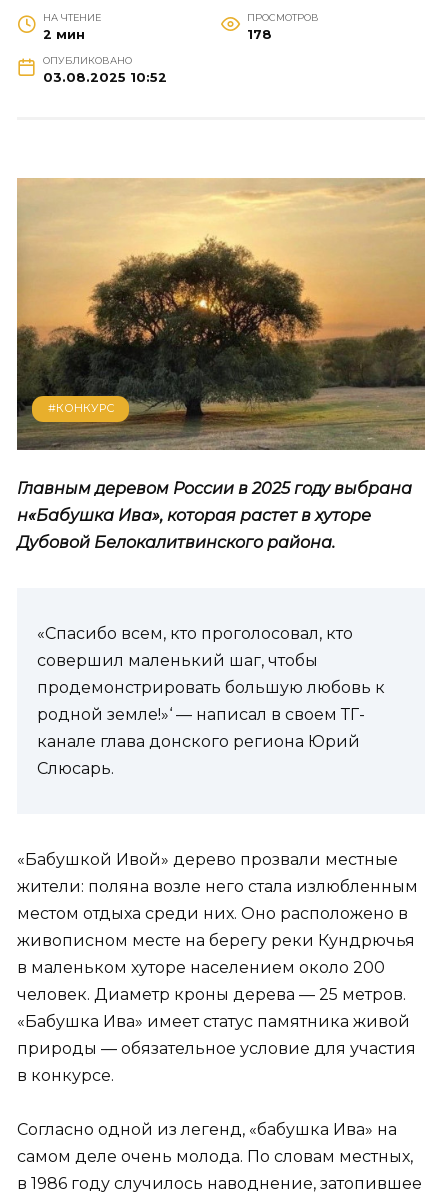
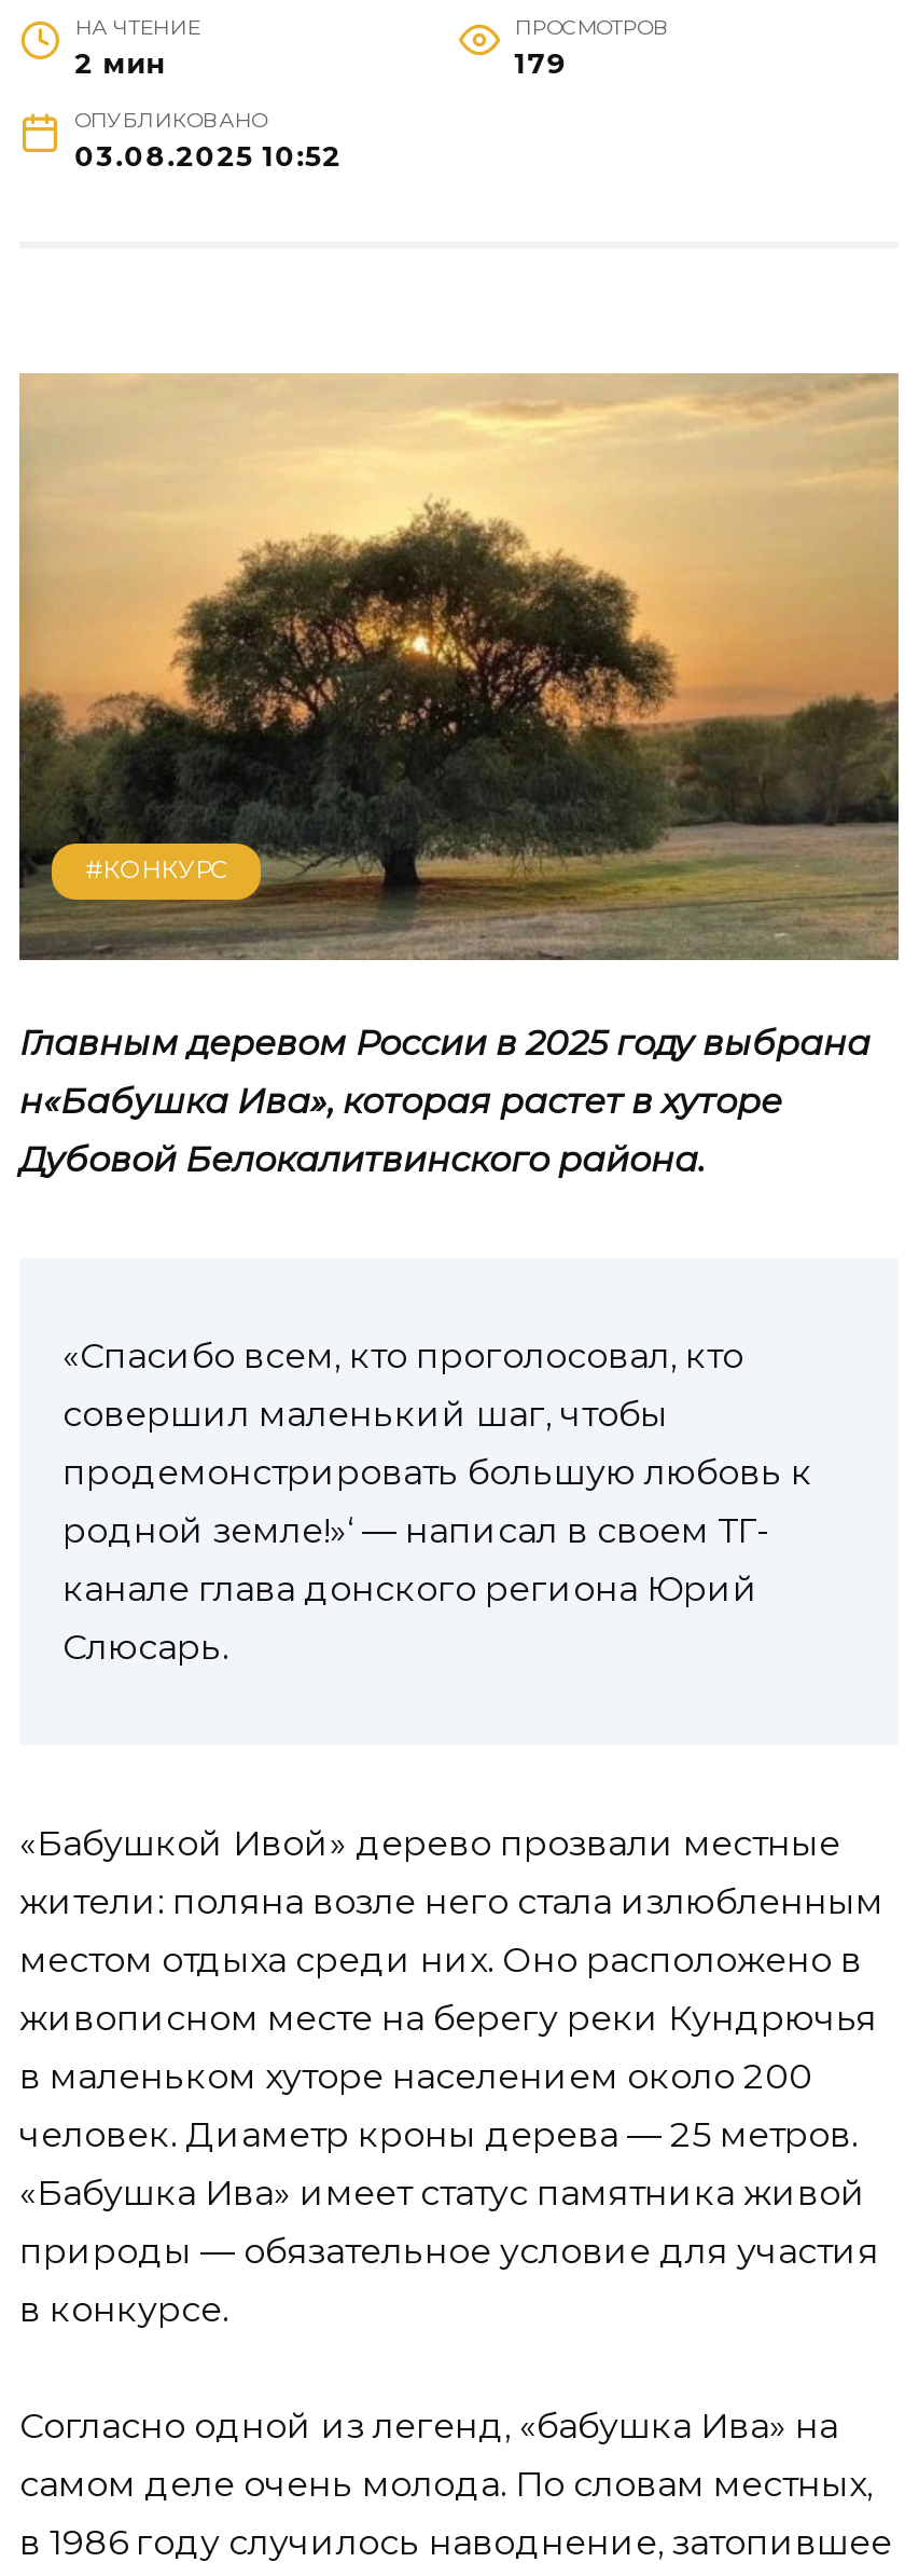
[247,27,272,42] 178 -> [514,48,566,81] 179

